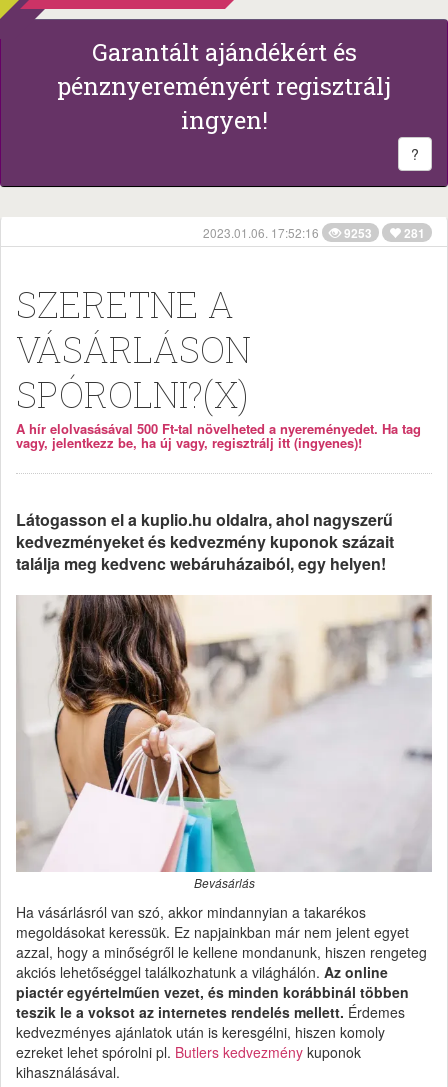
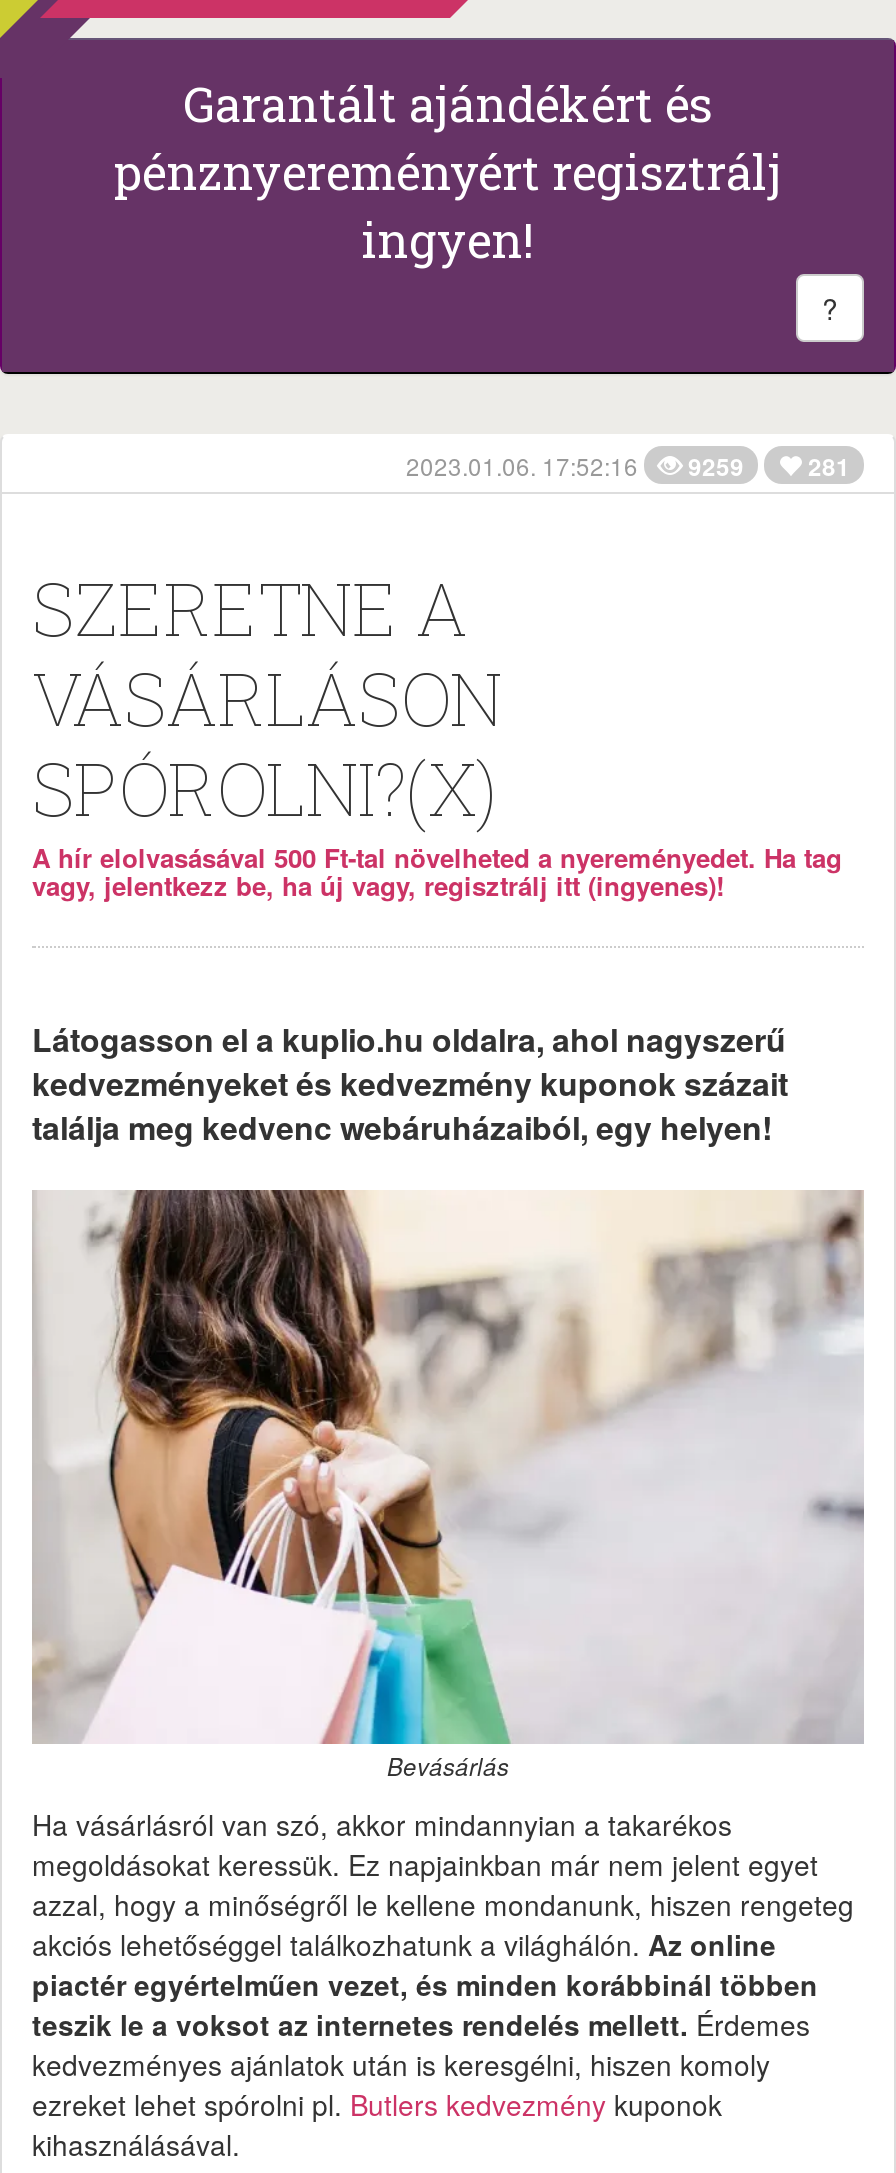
[203,224,425,242] 2023.01.06. 17:52:16 9253 281 -> [406,448,850,484] 2023.01.06. 17:52:16 9259 281

